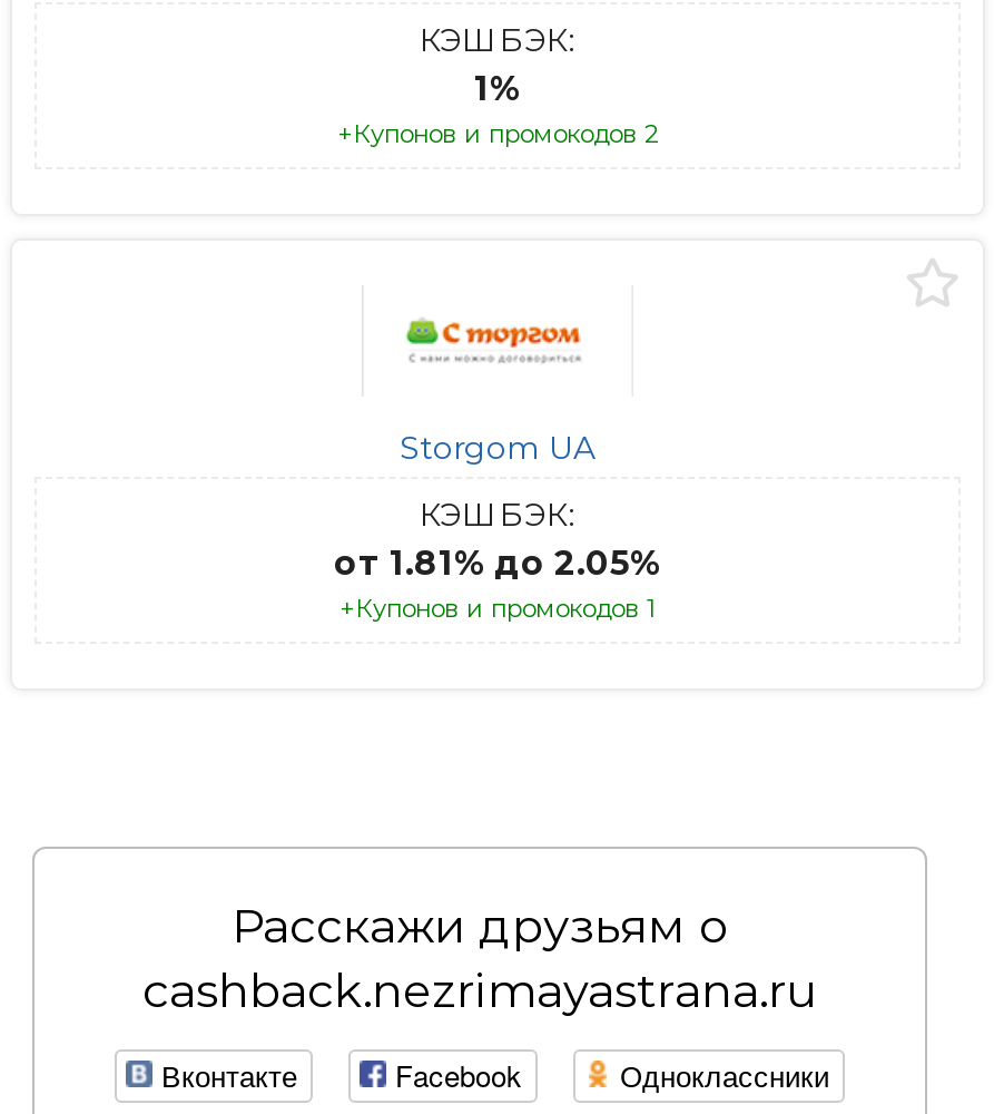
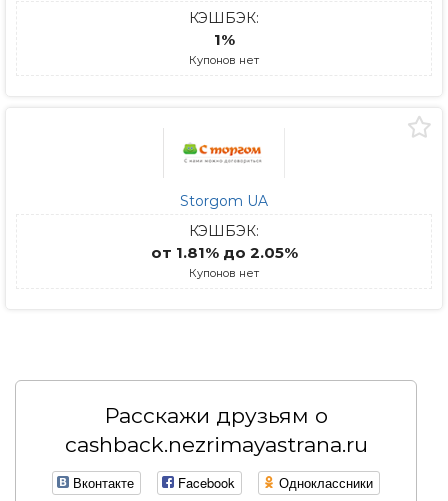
[337,118,658,149] +Купонов и промокодов 2 -> [189,53,259,67] Купонов нет
[339,593,656,624] +Купонов и промокодов 1 -> [189,266,259,280] Купонов нет

